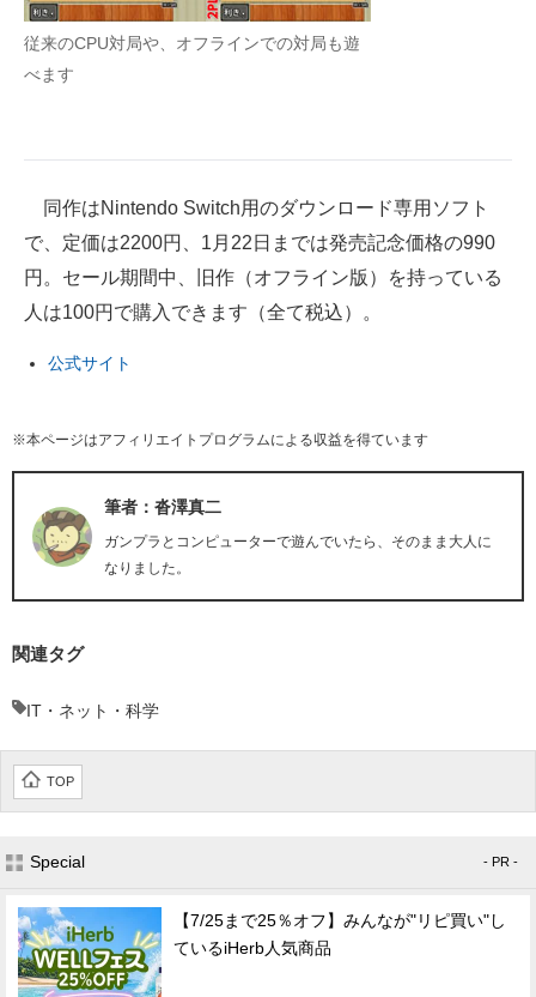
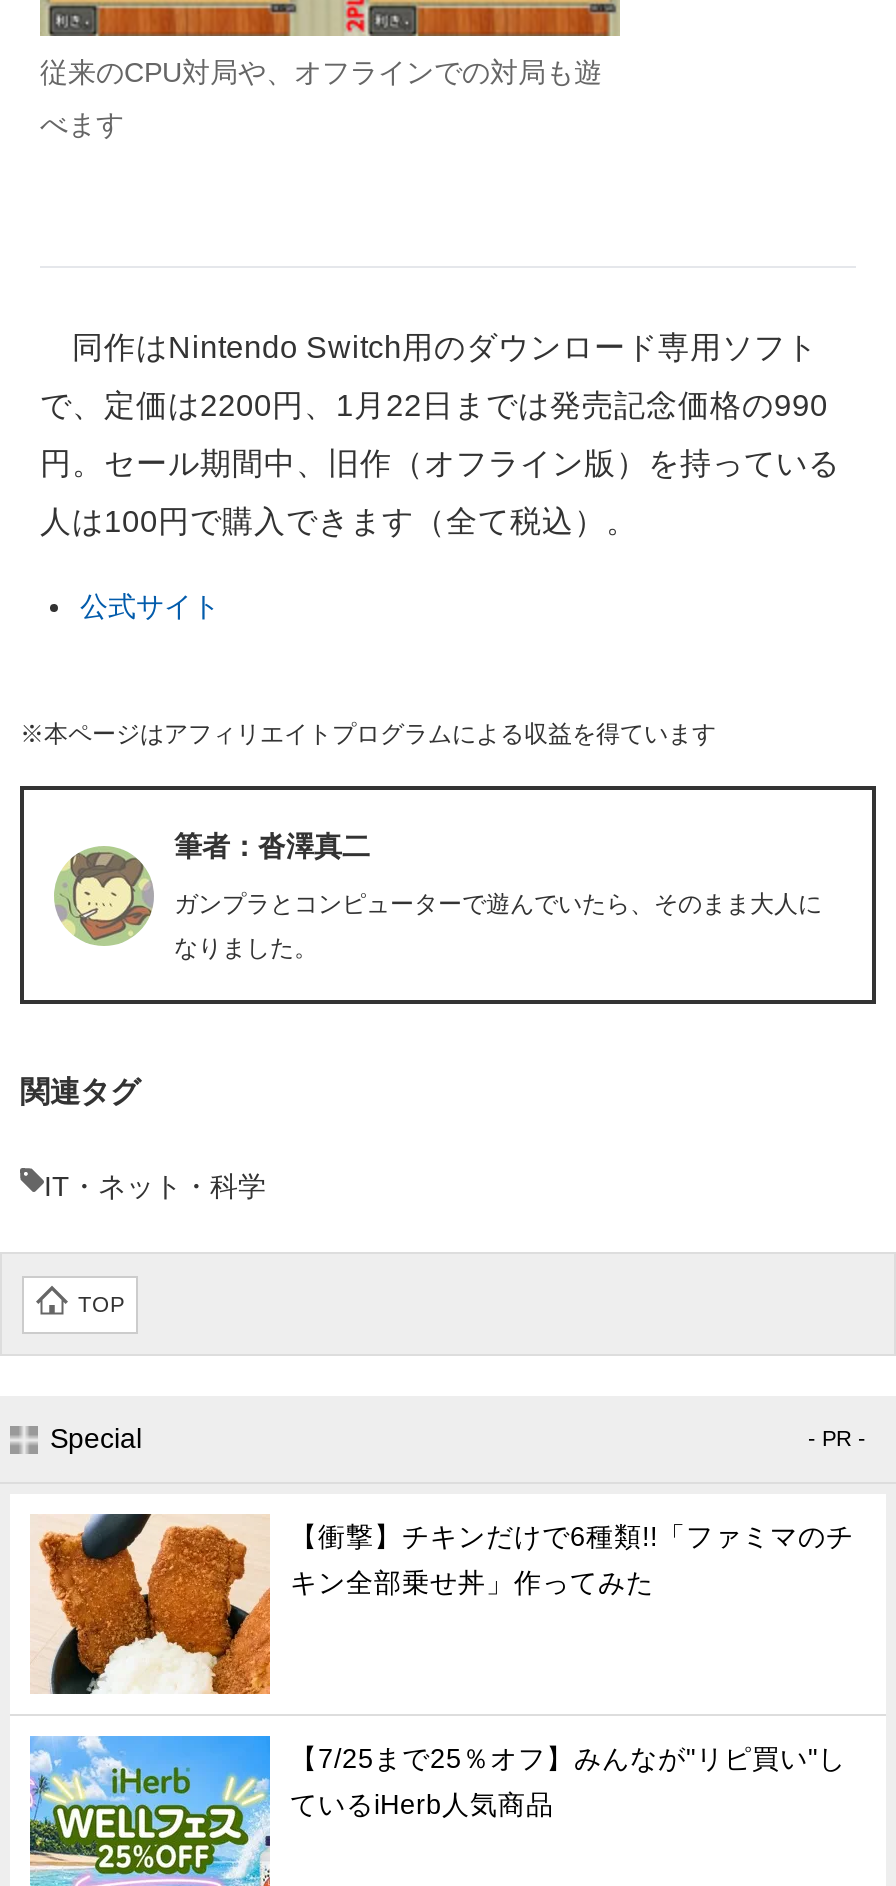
none -> [30,1512,854,1696] [image] | 【衝撃】チキンだけで6種類!!「ファミマのチ | キン全部乗せ丼」作ってみた

